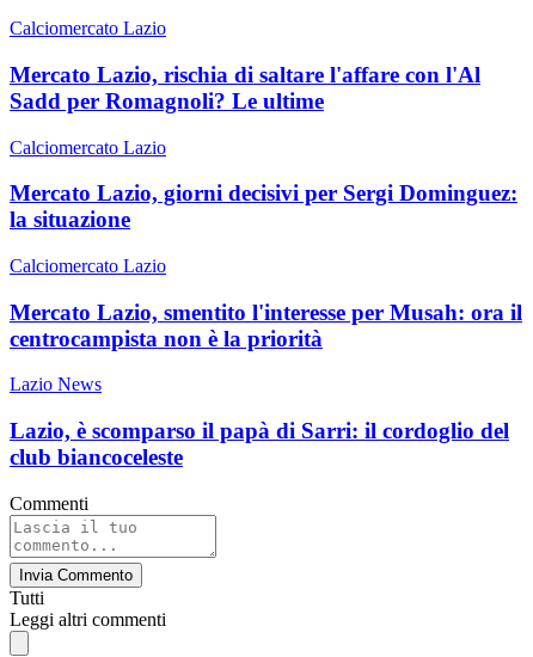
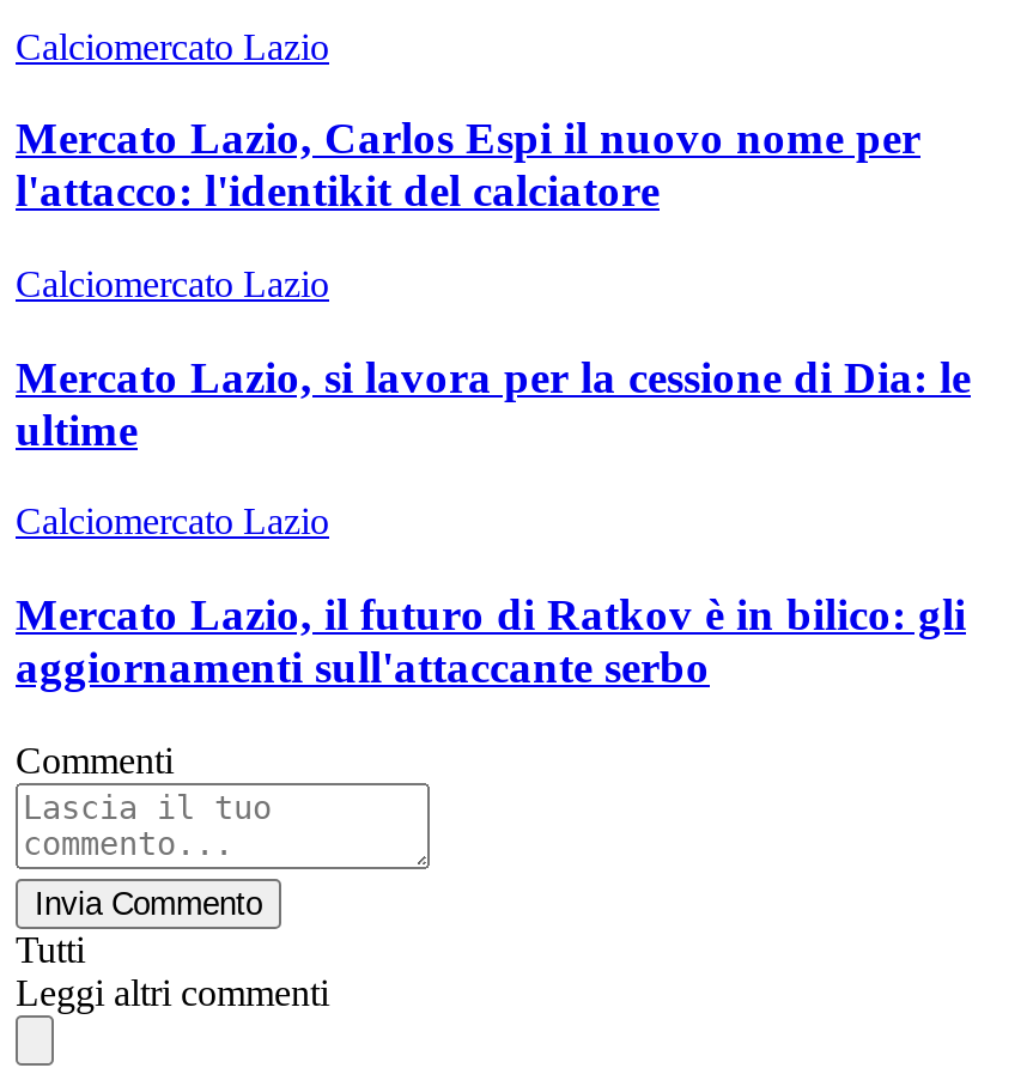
[10,62,480,113] Mercato Lazio, rischia di saltare l'affare con l'Al | Sadd per Romagnoli? Le ultime -> [16,114,920,216] Mercato Lazio, Carlos Espi il nuovo nome per | l'attacco: l'identikit del calciatore
[10,181,517,232] Mercato Lazio, giorni decisivi per Sergi Dominguez: | la situazione -> [16,352,971,454] Mercato Lazio, si lavora per la cessione di Dia: le | ultime
[10,299,522,470] Mercato Lazio, smentito l'interesse per Musah: ora il | centrocampista non è la priorità | Lazio News | Lazio, è scomparso il papà di Sarri: il cordoglio del | club biancoceleste -> [16,590,966,693] Mercato Lazio, il futuro di Ratkov è in bilico: gli | aggiornamenti sull'attaccante serbo

